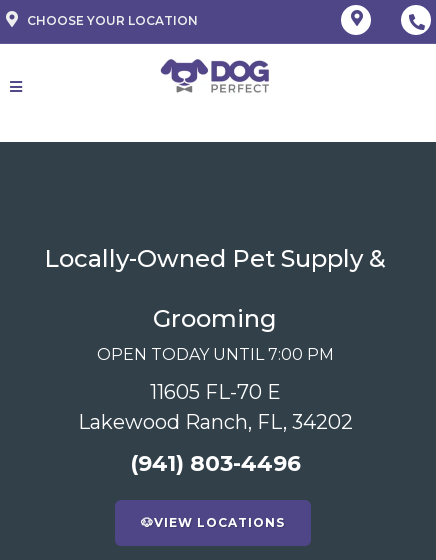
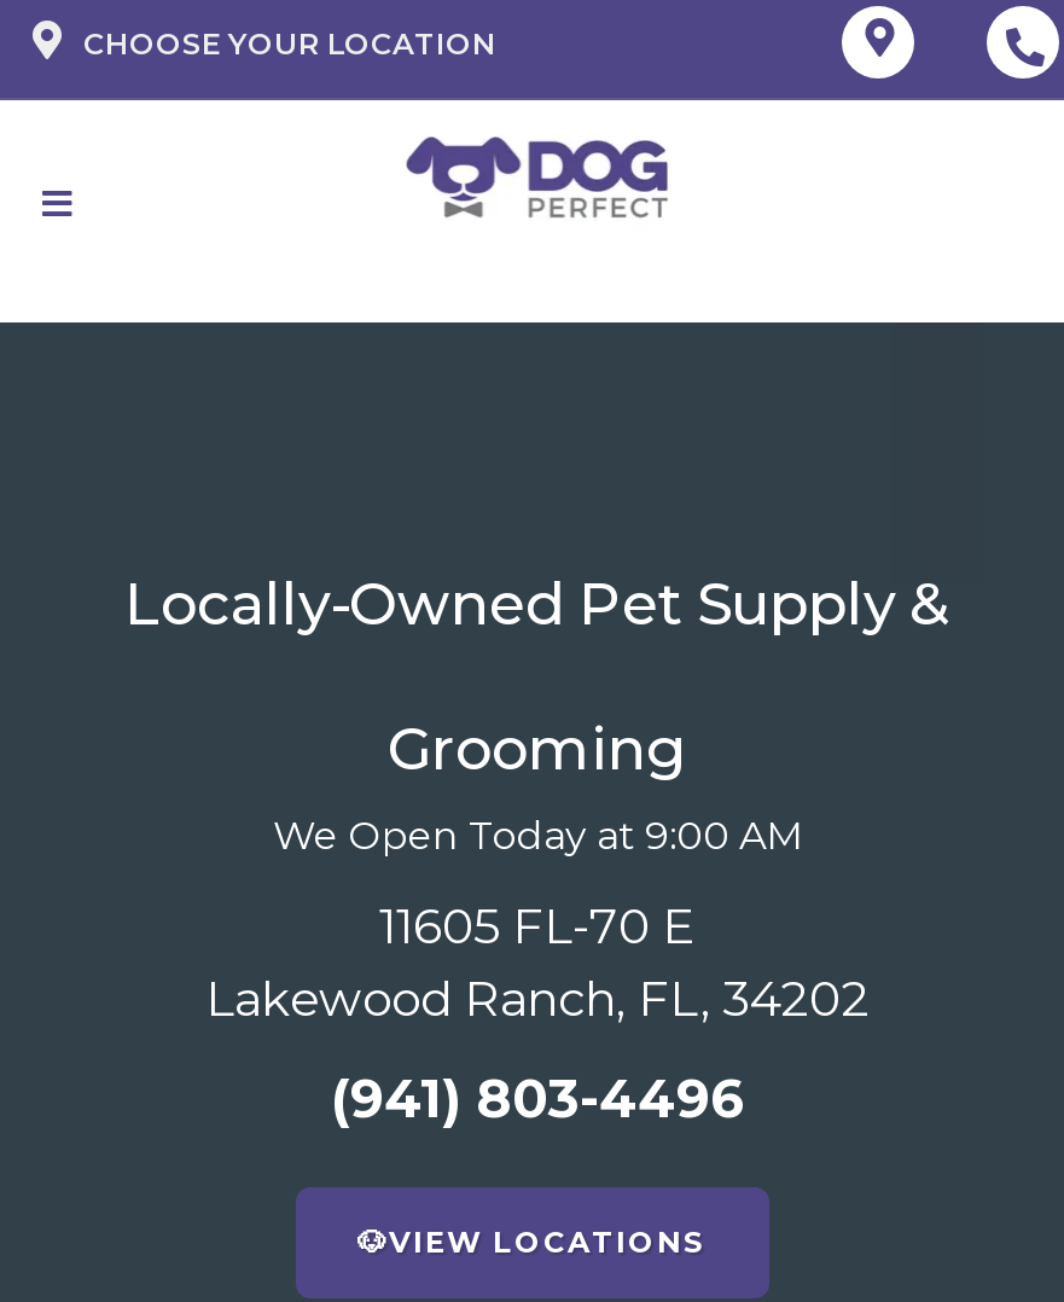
[96,345,333,364] OPEN TODAY UNTIL 7:00 PM -> [273,812,802,858] We Open Today at 9:00 AM

